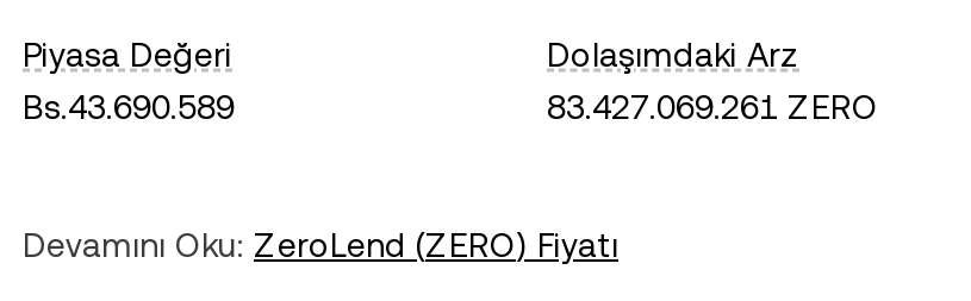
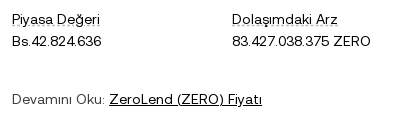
[23,88,235,126] Bs.43.690.589 -> [12,33,101,49] Bs.42.824.636
[547,88,878,126] 83.427.069.261 ZERO -> [232,33,371,49] 83.427.038.375 ZERO

